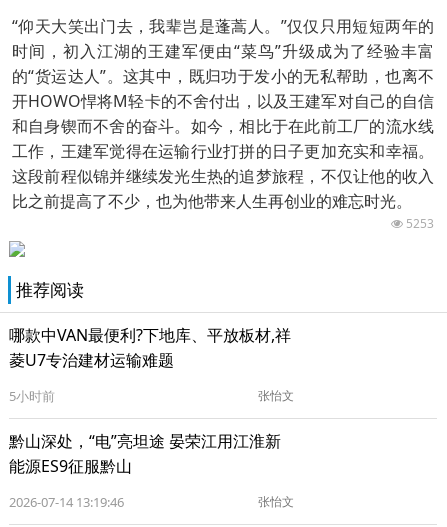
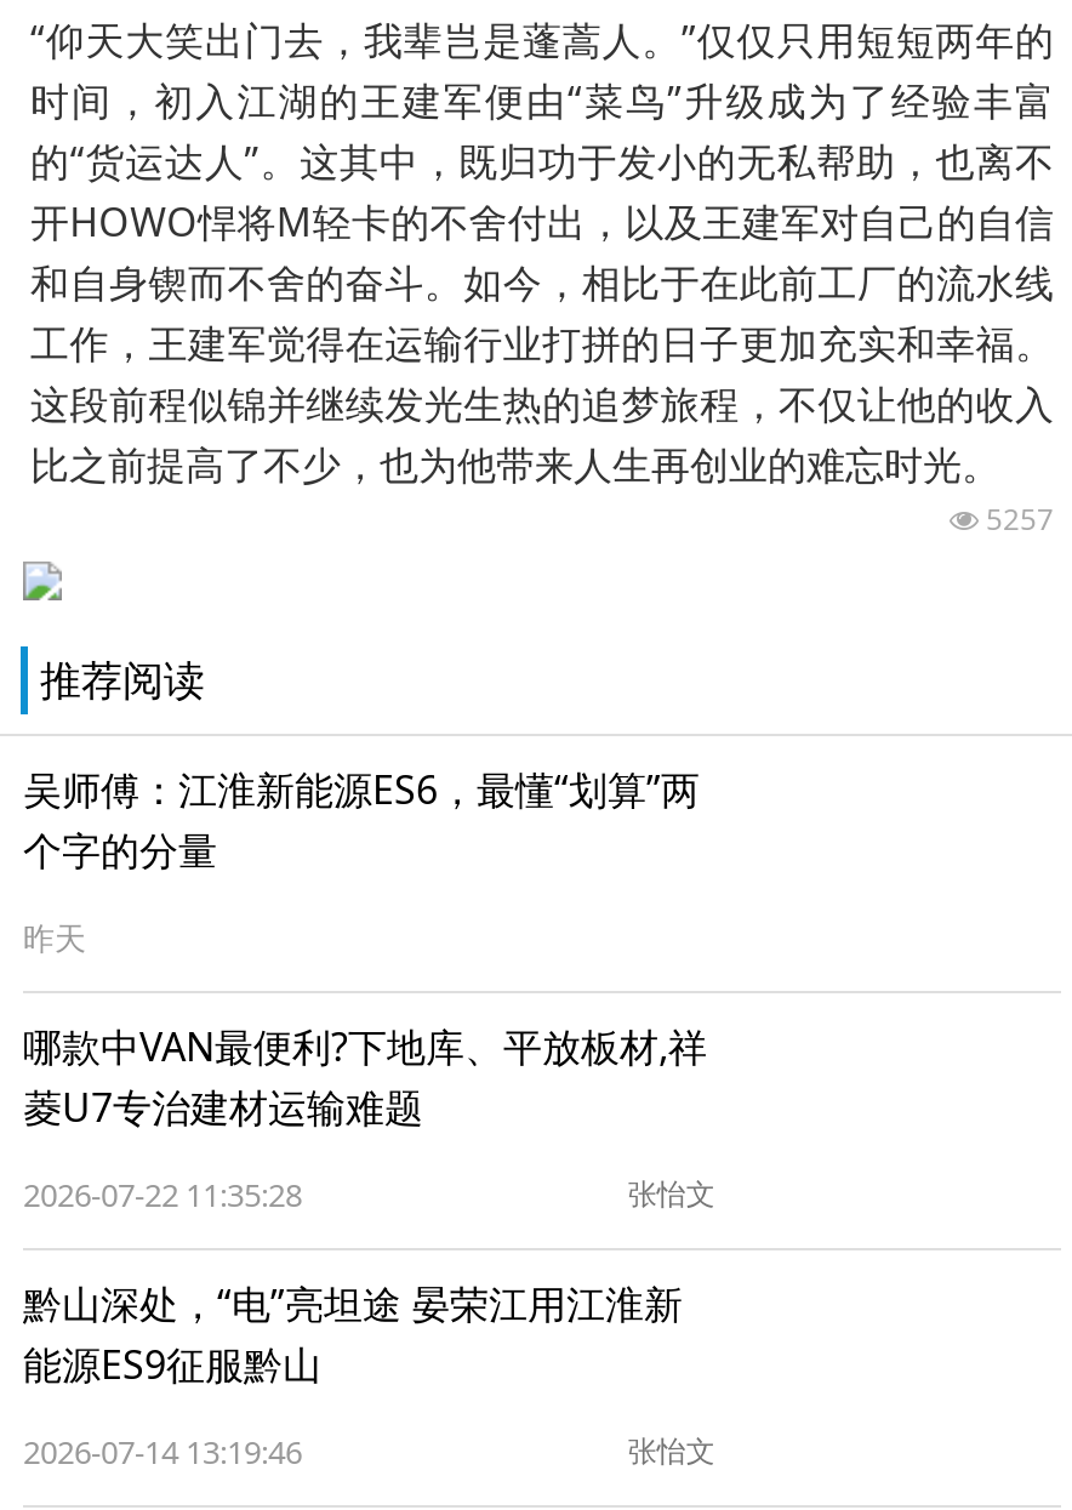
[403,215,434,232] 5253 -> [979,499,1054,540] 5257
none -> [23,763,700,960] 吴师傅：江淮新能源ES6，最懂“划算”两 | 个字的分量 | 昨天
[9,387,55,405] 5小时前 -> [23,1173,302,1217] 2026-07-22 11:35:28

